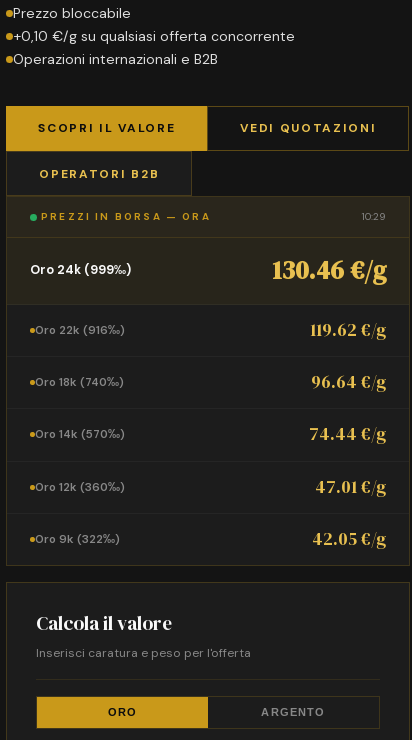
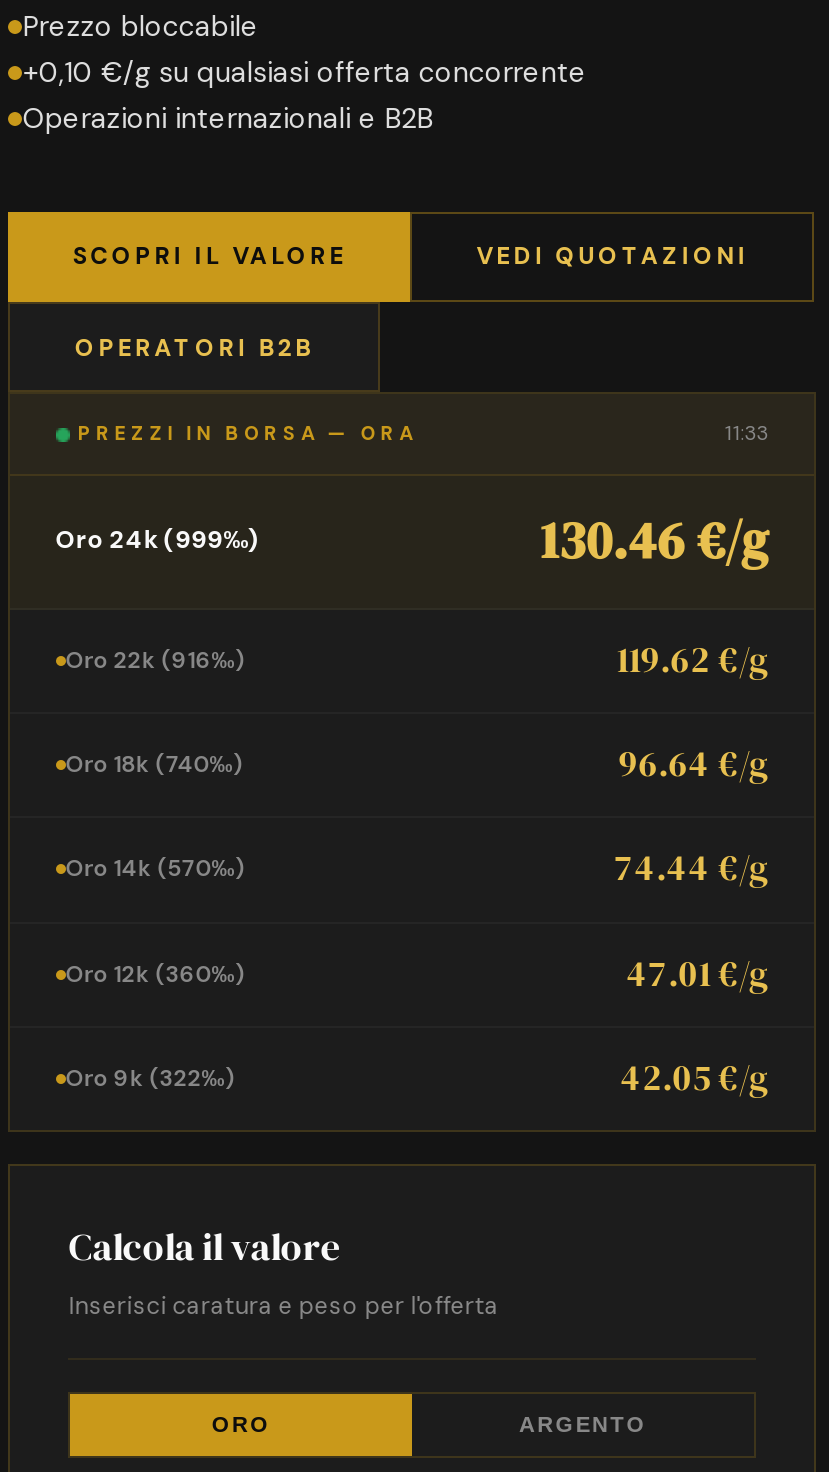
[361,210,386,223] 10:29 -> [724,420,768,446] 11:33

